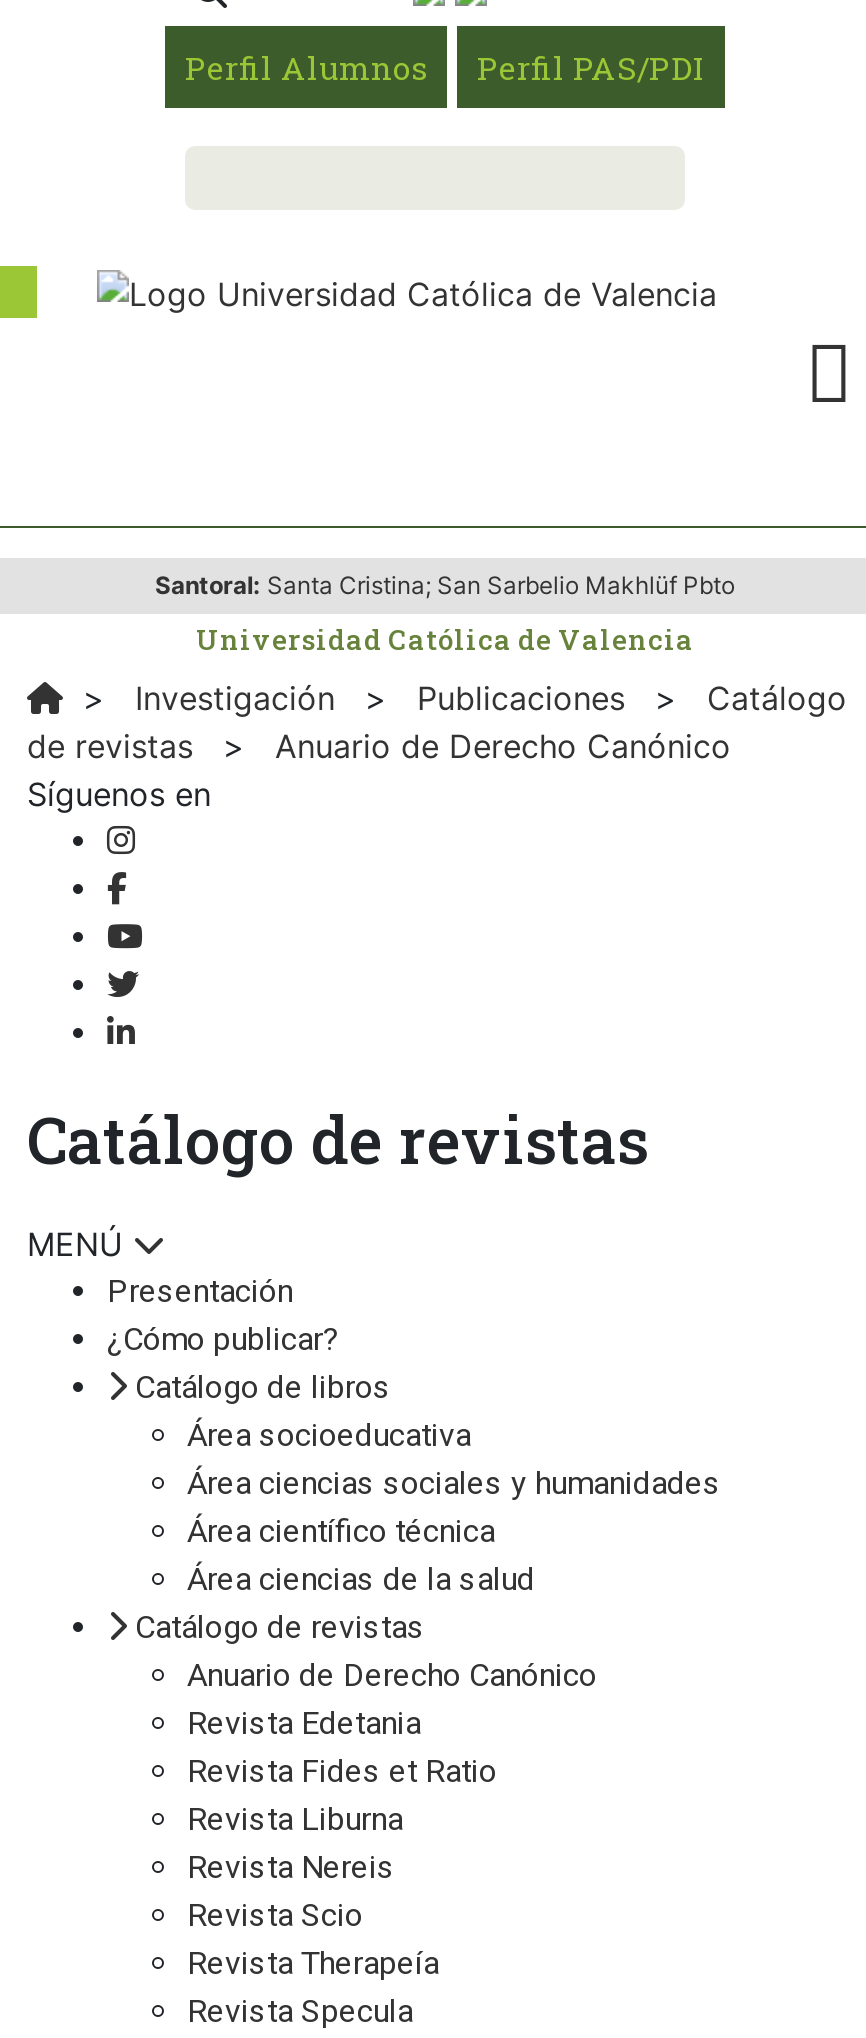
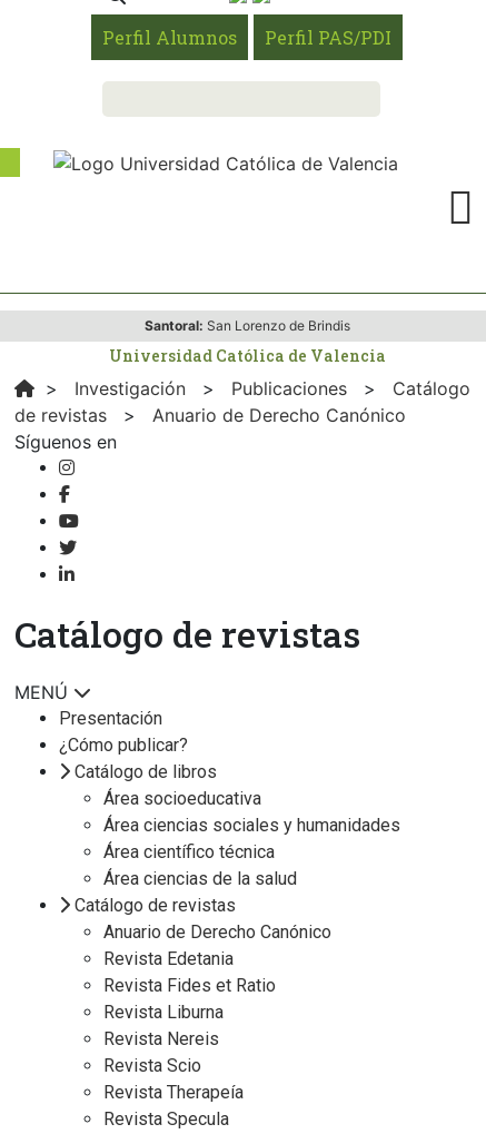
[155,570,735,600] Santoral: Santa Cristina; San Sarbelio Makhlüf Pbto -> [144,317,350,334] Santoral: San Lorenzo de Brindis

